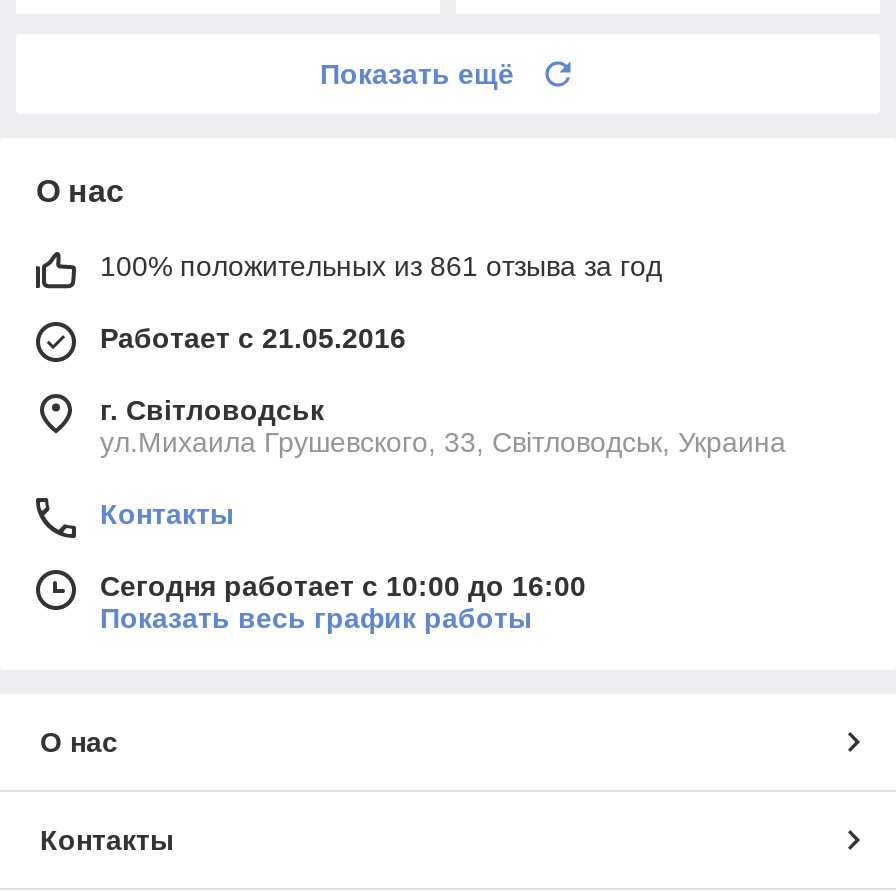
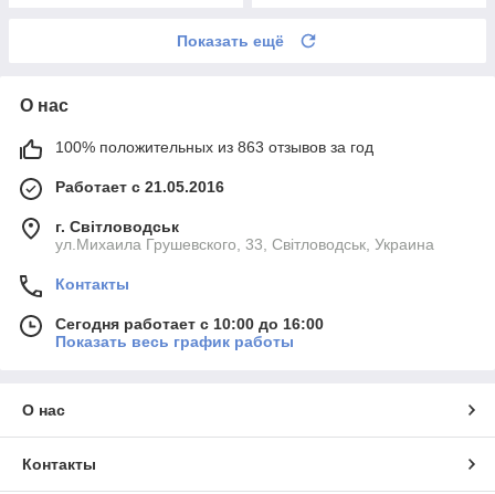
[100,249,662,281] 100% положительных из 861 отзыва за год -> [55,138,373,155] 100% положительных из 863 отзывов за год

